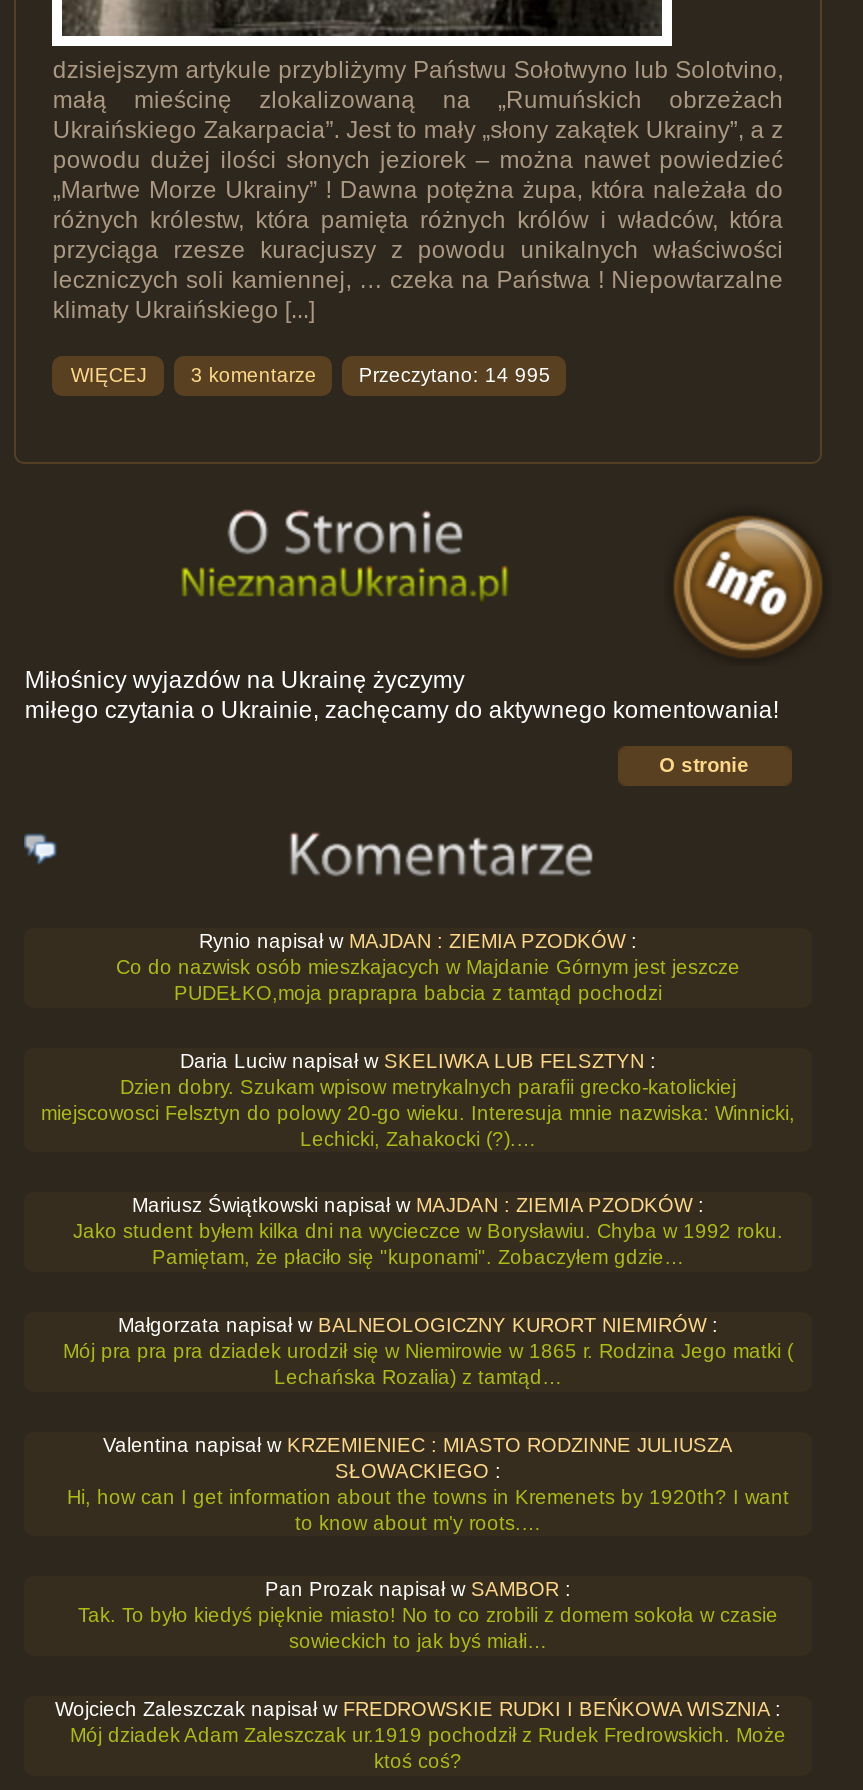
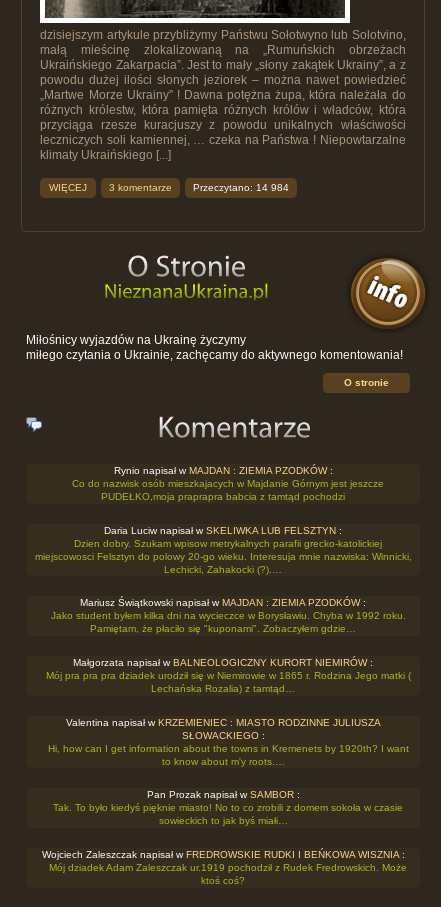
[71,365,551,387] WIĘCEJ 3 komentarze Przeczytano: 14 995 -> [49,182,289,193] WIĘCEJ 3 komentarze Przeczytano: 14 984

